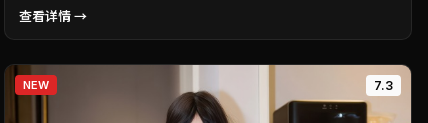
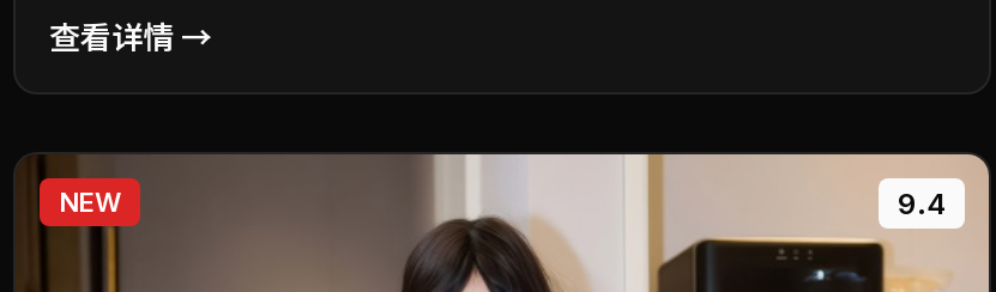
[374,78,393,93] 7.3 -> [898,185,946,221] 9.4

